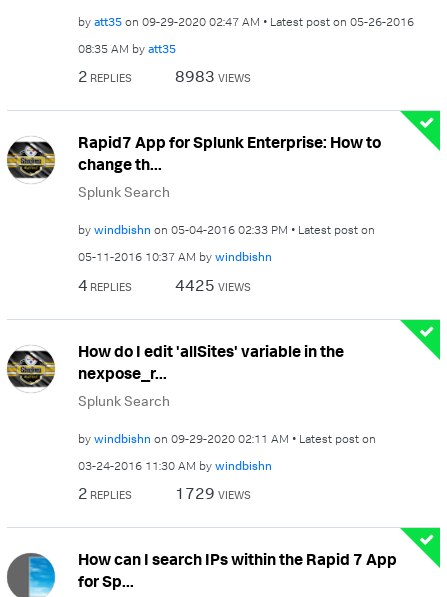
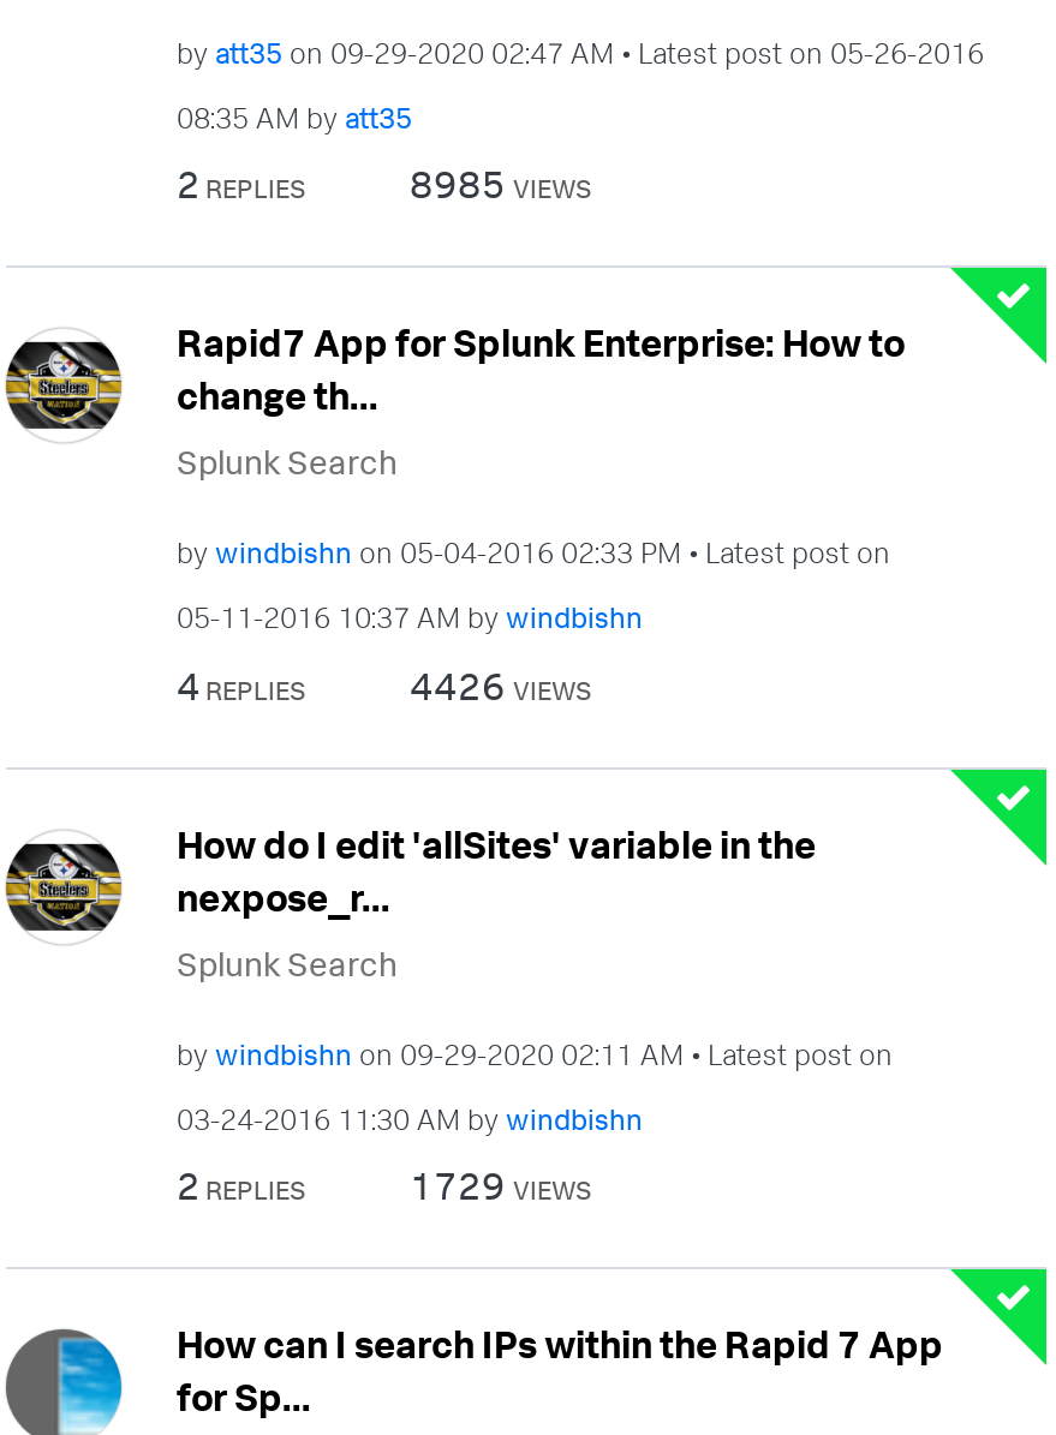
[175,66,251,86] 8983 VIEWS -> [410,160,592,208] 8985 VIEWS
[175,274,251,294] 4425 VIEWS -> [410,660,592,708] 4426 VIEWS

